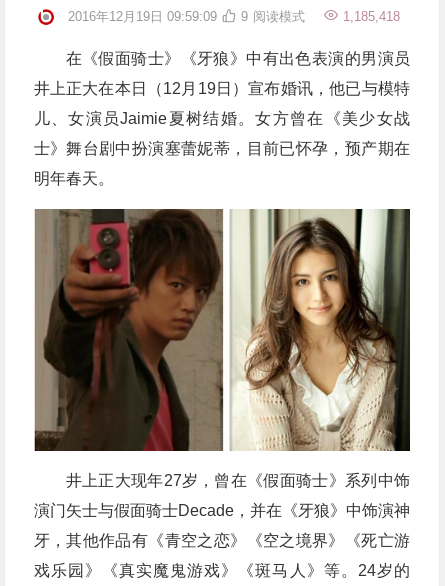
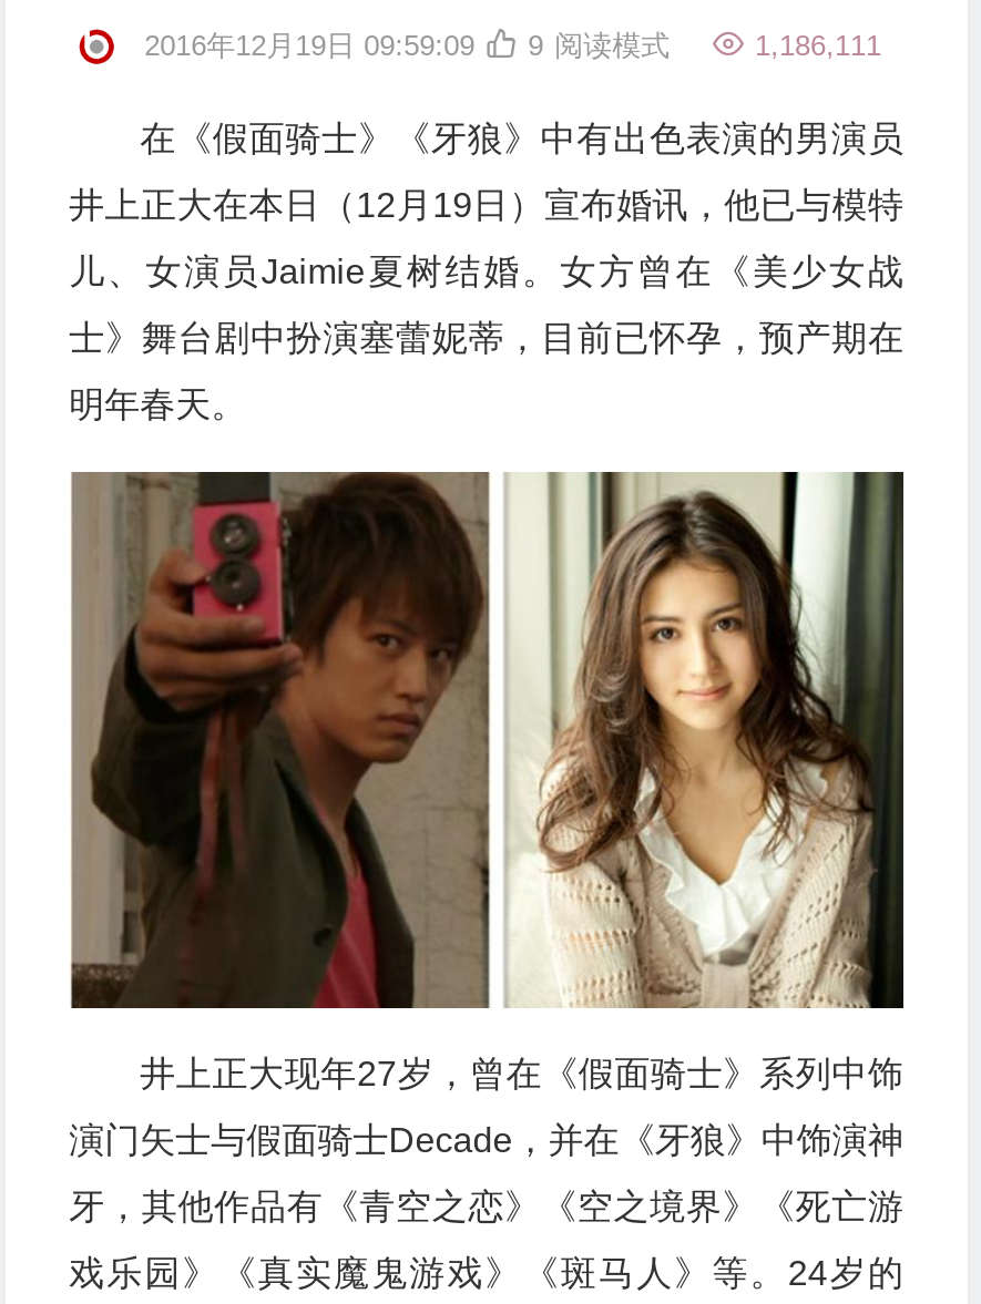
[343,9,400,24] 1,185,418 -> [755,29,881,62] 1,186,111

